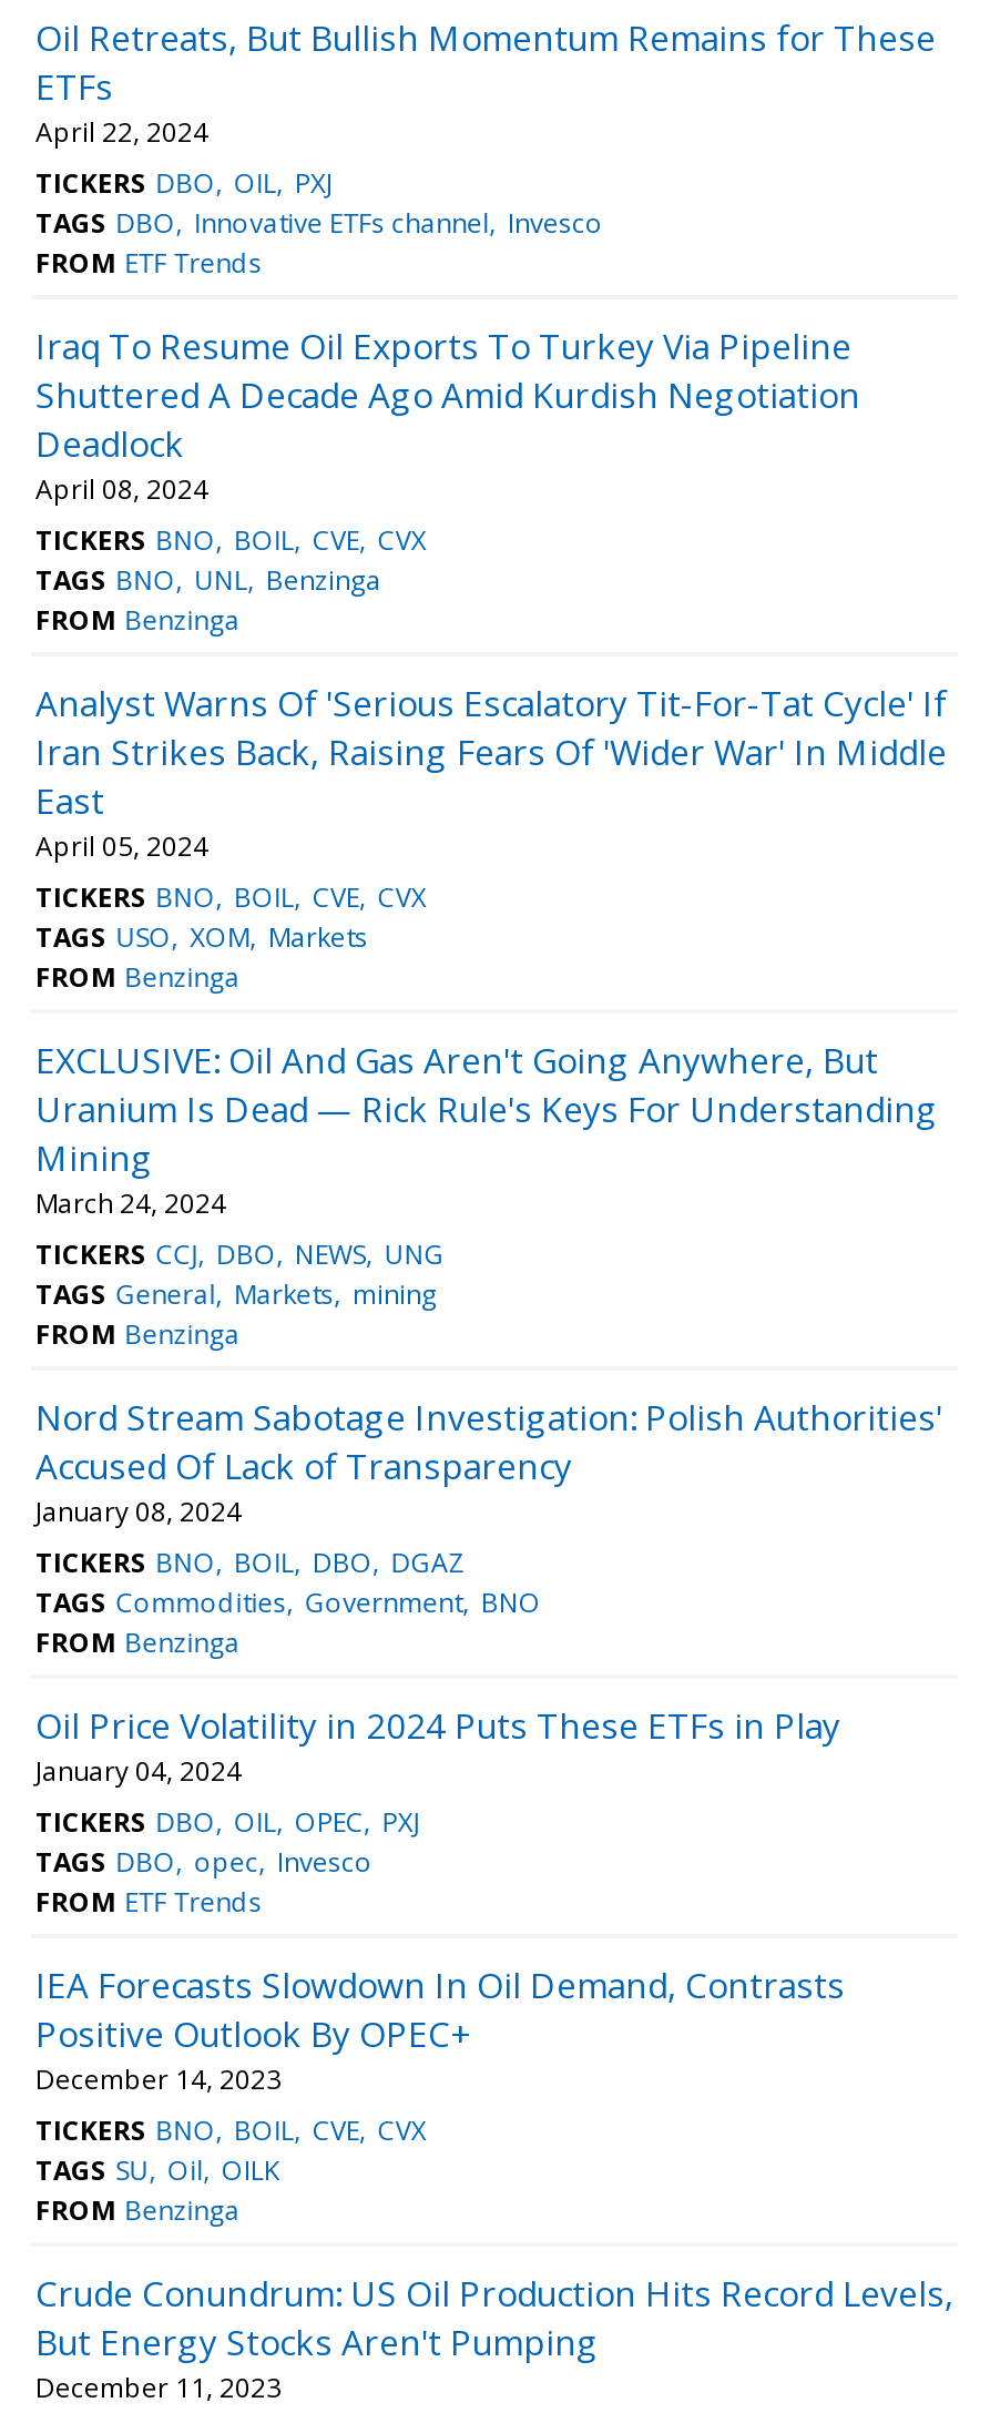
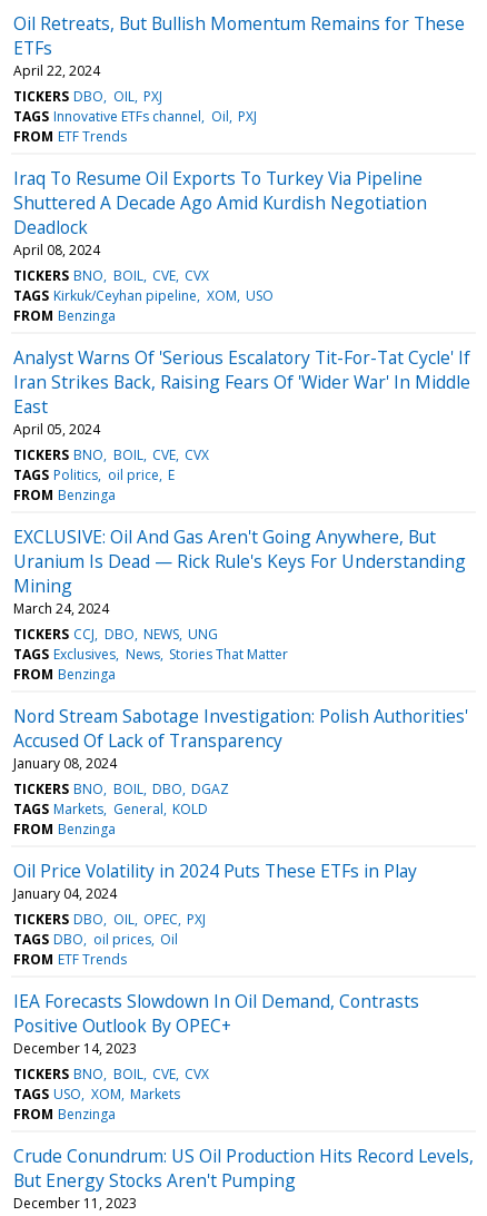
[35,204,603,241] TAGS DBO Innovative ETFs channel Invesco -> [13,107,257,126] TAGS Innovative ETFs channel Oil PXJ
[35,561,381,598] TAGS BNO UNL Benzinga -> [13,286,273,305] TAGS Kirkuk/Ceyhan pipeline XOM USO
moved [35,918,368,955] -> [13,1084,180,1103]: TAGS USO XOM Markets
none -> [13,465,174,484] TAGS Politics oil price E
[35,1275,437,1313] TAGS General Markets mining -> [13,645,288,663] TAGS Exclusives News Stories That Matter
[35,1583,541,1621] TAGS Commodities Government BNO -> [13,799,208,818] TAGS Markets General KOLD
[35,1843,372,1880] TAGS DBO opec Invesco -> [13,930,178,949] TAGS DBO oil prices Oil
[35,2151,279,2189] TAGS SU Oil OILK -> none

